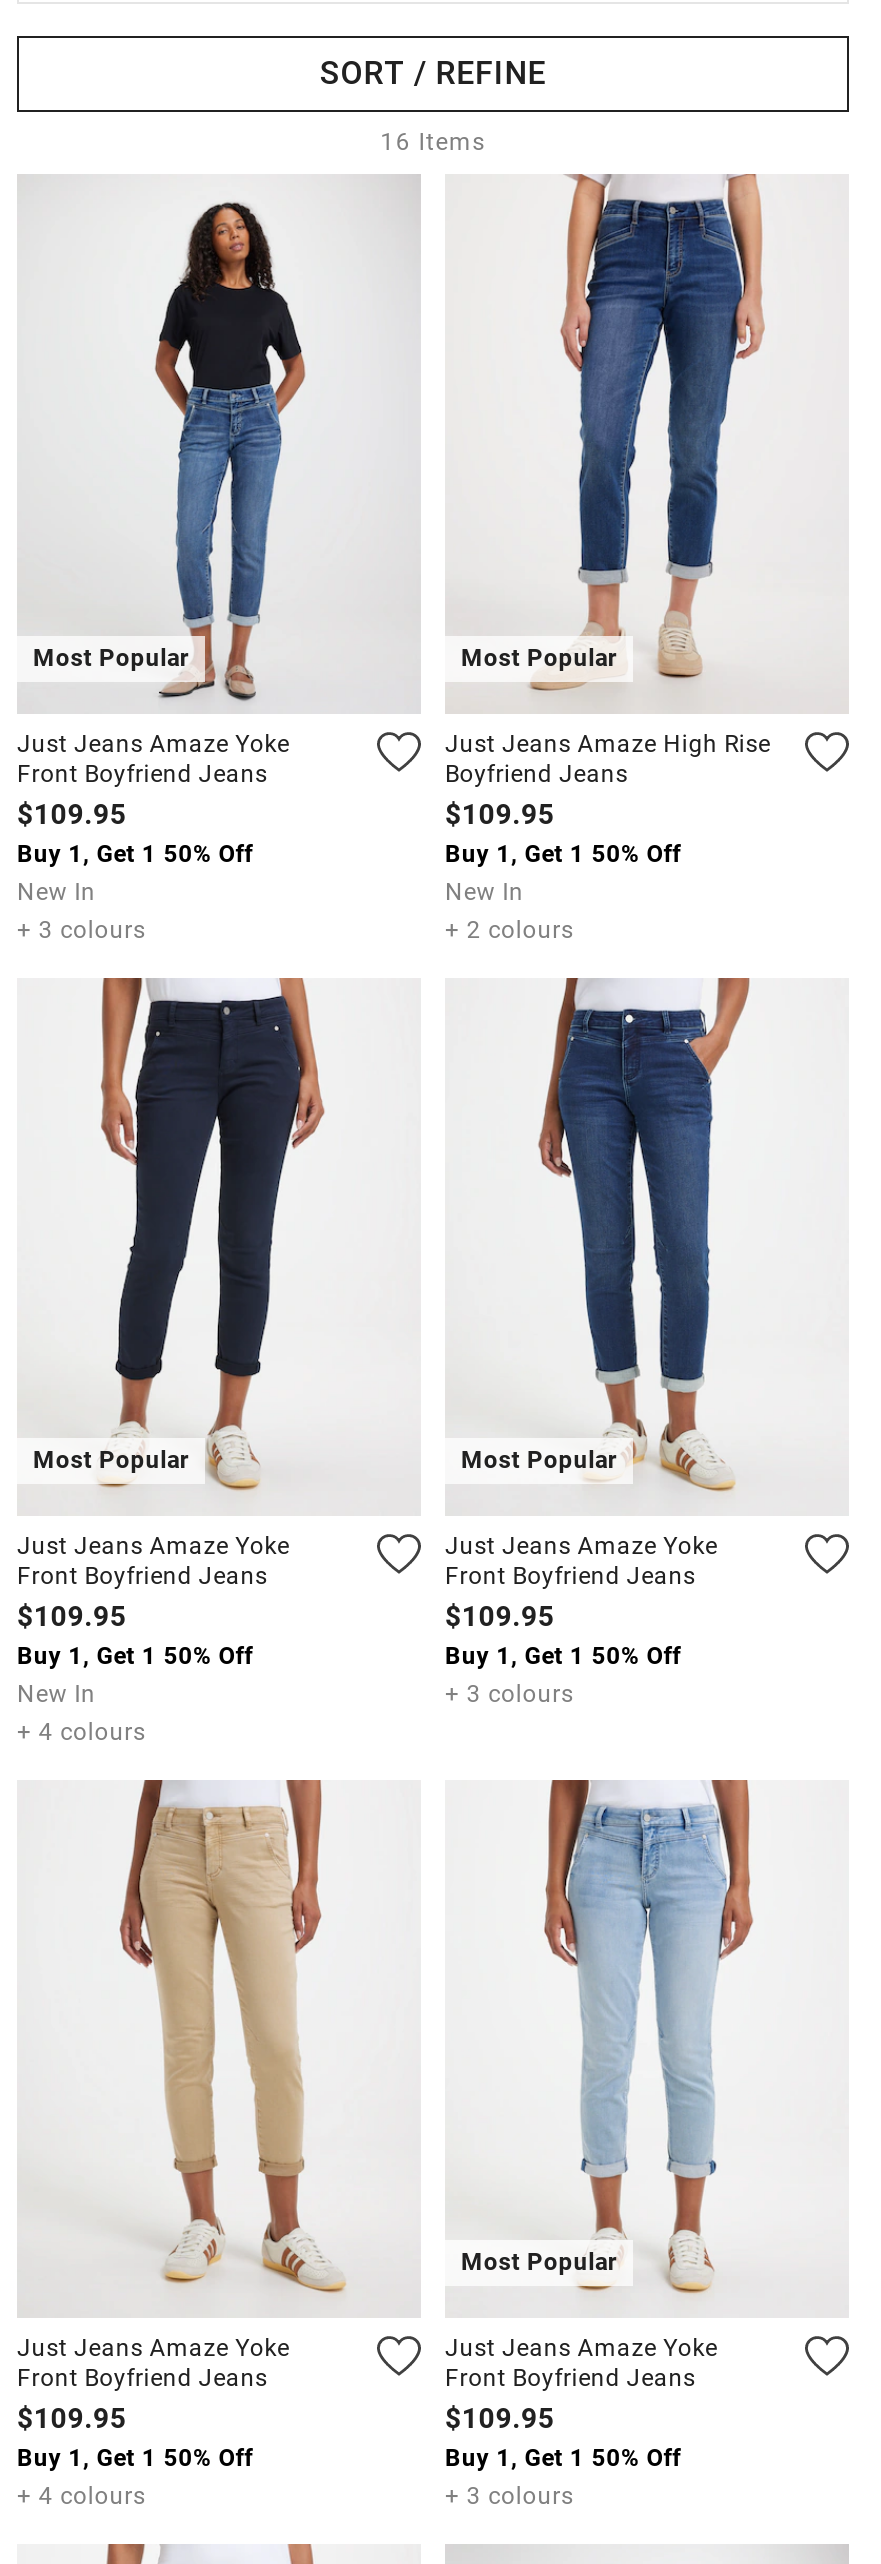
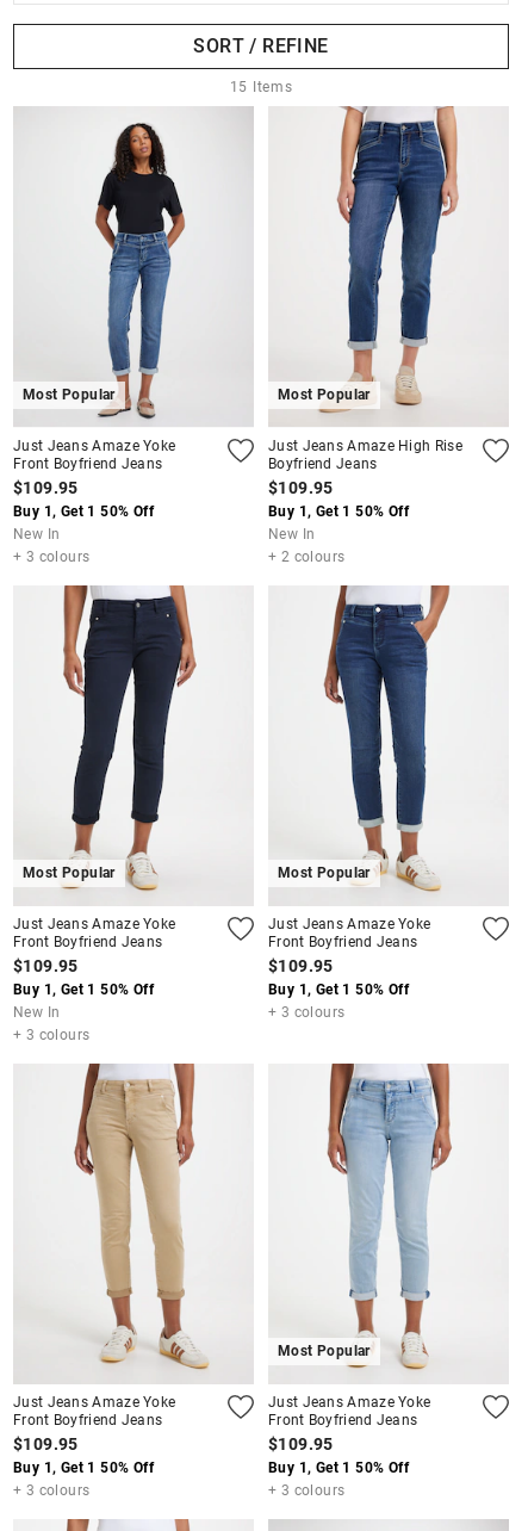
[380,129,486,157] 16 Items -> [230,79,292,96] 15 Items
[17,1718,146,1746] + 4 colours -> [13,1027,90,1043] + 3 colours
[17,2483,146,2511] + 4 colours -> [13,1483,90,1499] + 3 colours

